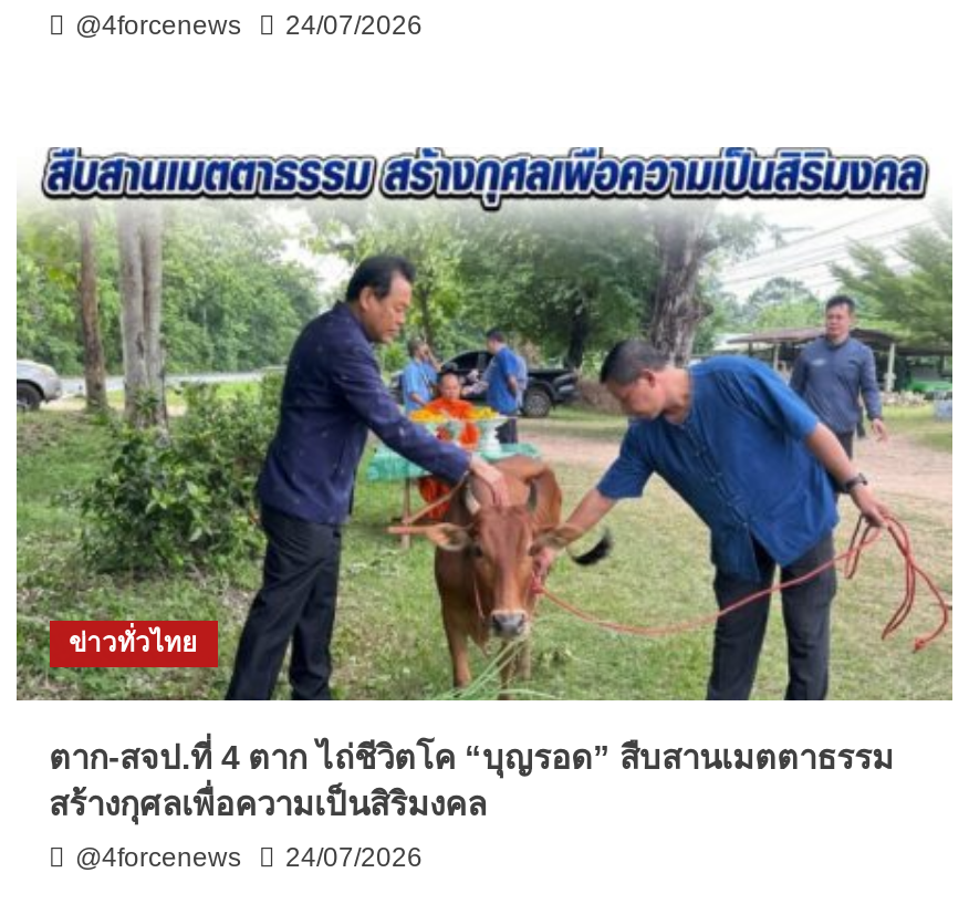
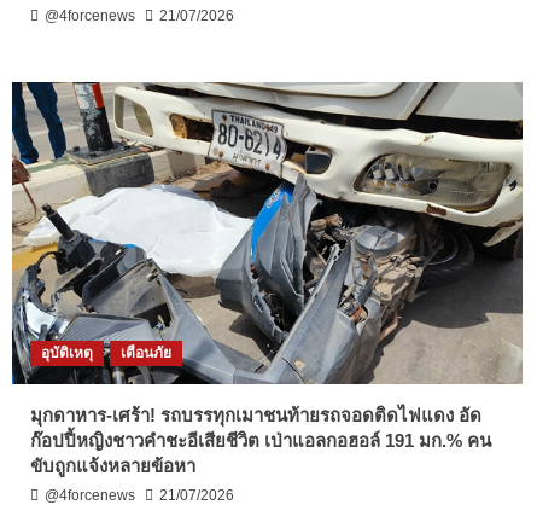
[75,11,423,42] @4forcenews 24/07/2026 -> [44,8,234,25] @4forcenews 21/07/2026
[14,147,952,698] [image] | ข่าวทั่วไทย -> [11,81,524,385] [image] | อุบัติเหตุ | เตือนภัย
[49,739,894,823] ตาก-สจป.ที่ 4 ตาก ไถ่ชีวิตโค “บุญรอด” สืบสานเมตตาธรรม | สร้างกุศลเพื่อความเป็นสิริมงคล -> [30,405,491,477] มุกดาหาร-เศร้า! รถบรรทุกเมาชนท้ายรถจอดติดไฟแดง อัด | ก๊อปปี้หญิงชาวคำชะอีเสียชีวิต เป่าแอลกอฮอล์ 191 มก.% คน | ขับถูกแจ้งหลายข้อหา
[75,843,423,874] @4forcenews 24/07/2026 -> [44,488,234,505] @4forcenews 21/07/2026

